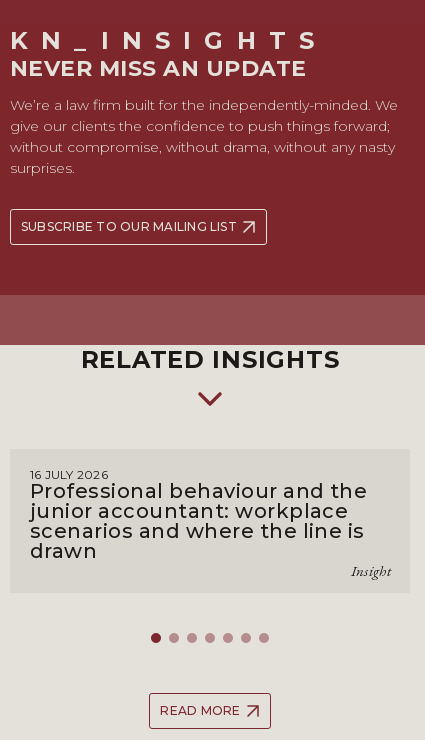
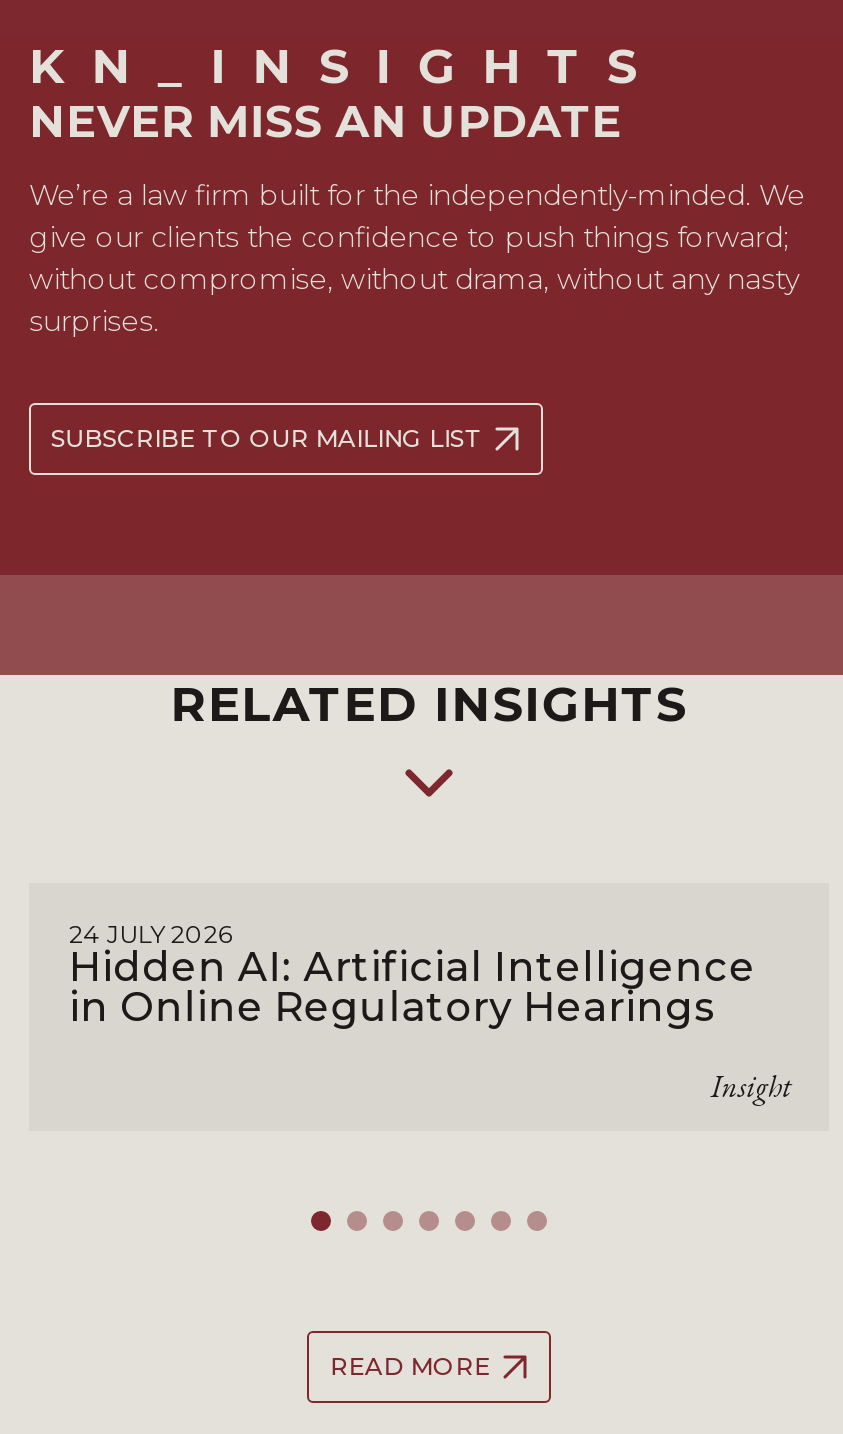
[30,467,367,563] 16 JULY 2026 | Professional behaviour and the | junior accountant: workplace | scenarios and where the line is | drawn -> [69,919,756,1031] 24 JULY 2026 | Hidden AI: Artificial Intelligence | in Online Regulatory Hearings

